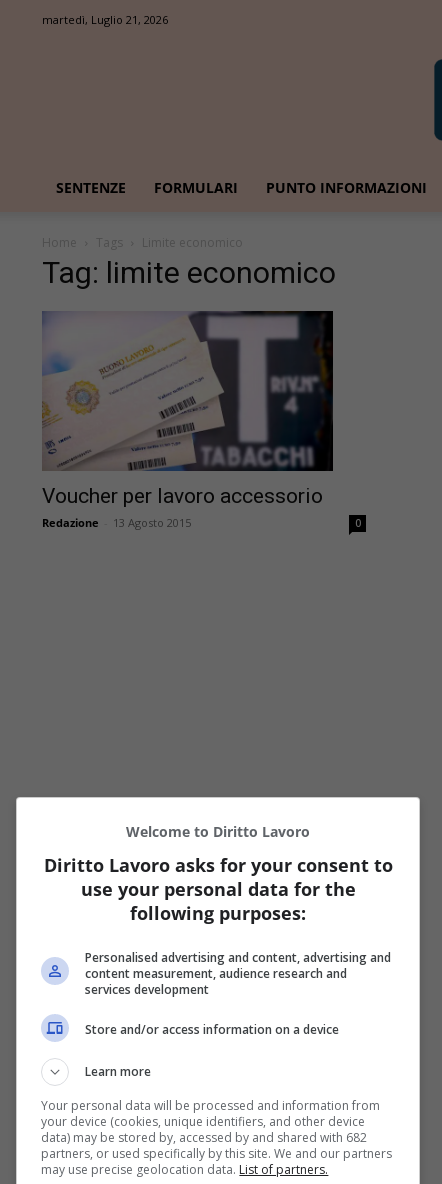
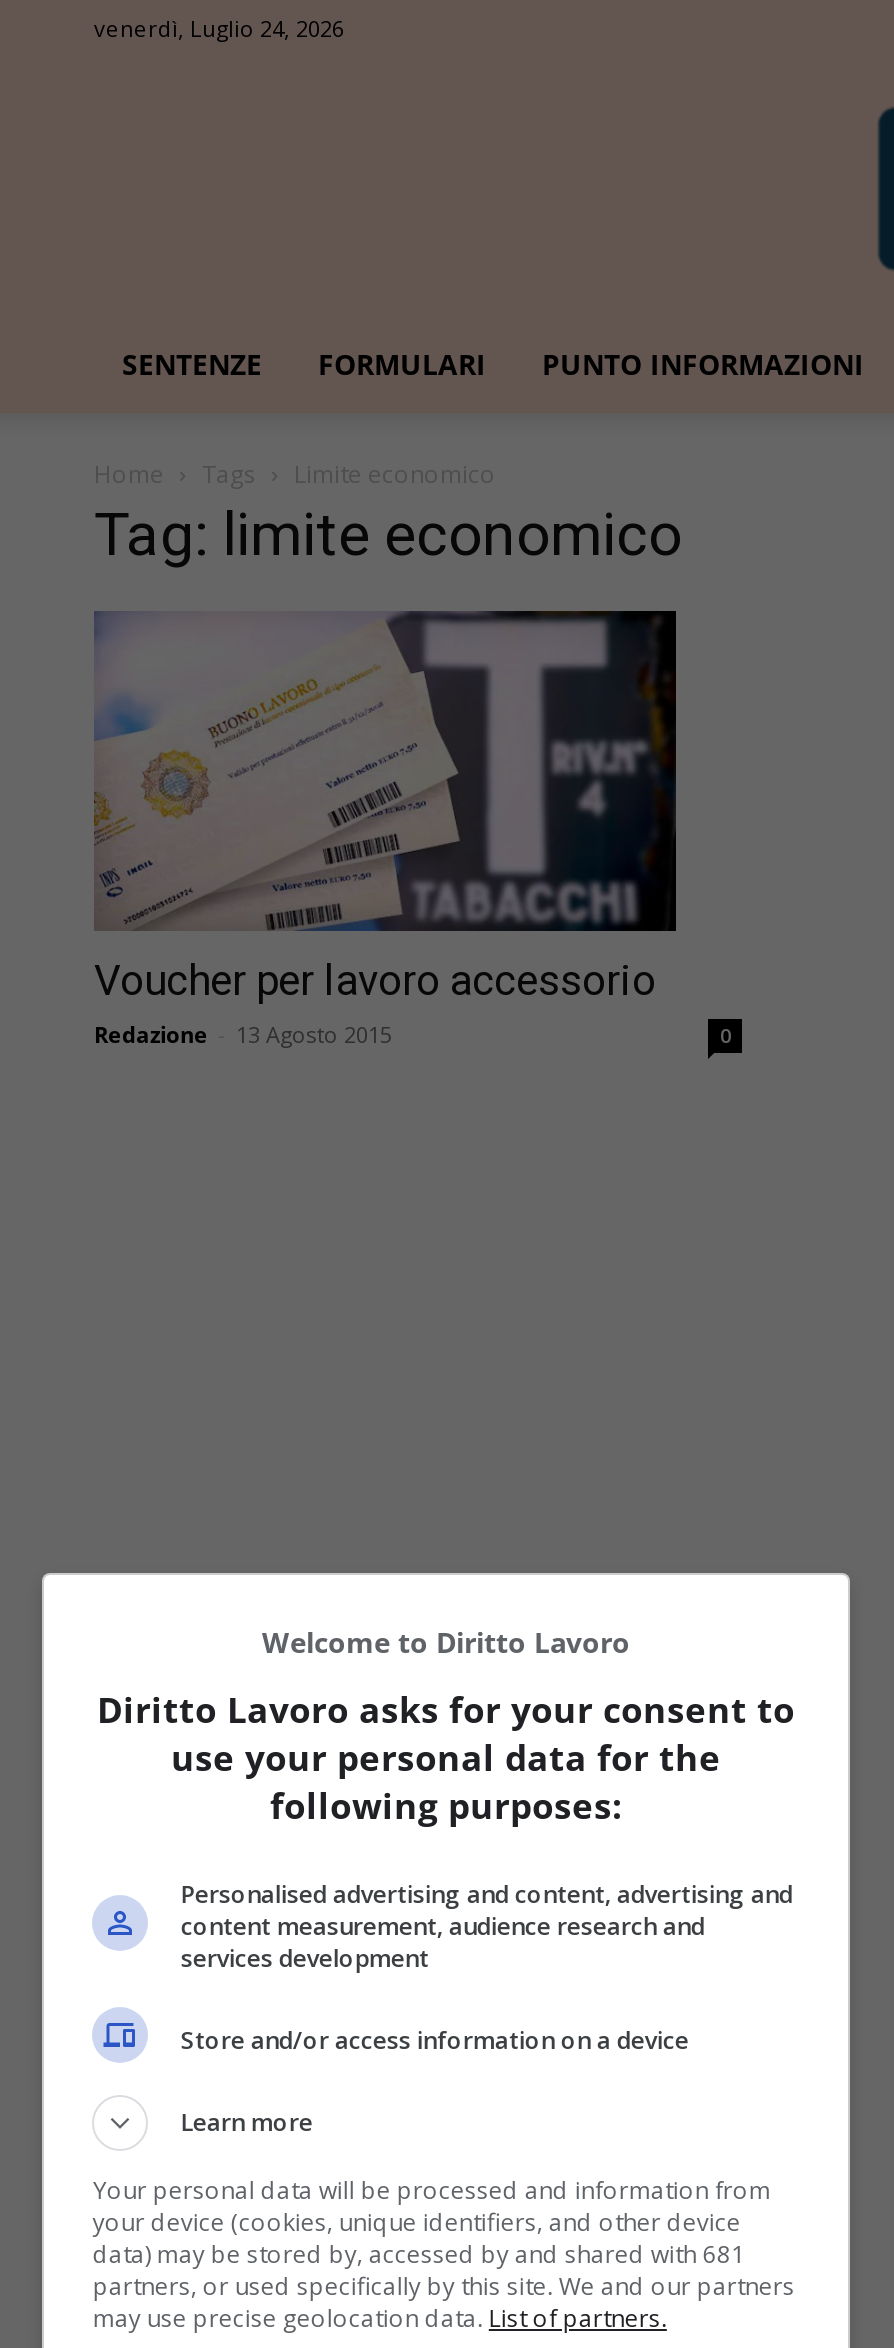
[42,12,168,27] martedì, Luglio 21, 2026 -> [94,13,344,43] venerdì, Luglio 24, 2026
[41,1128,367,1145] data) may be stored by, accessed by and shared with 682 -> [93,2237,745,2271] data) may be stored by, accessed by and shared with 681

